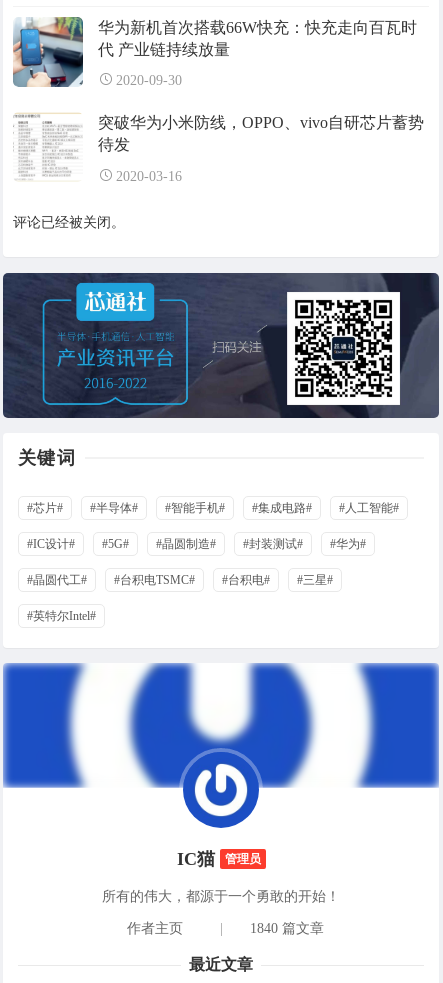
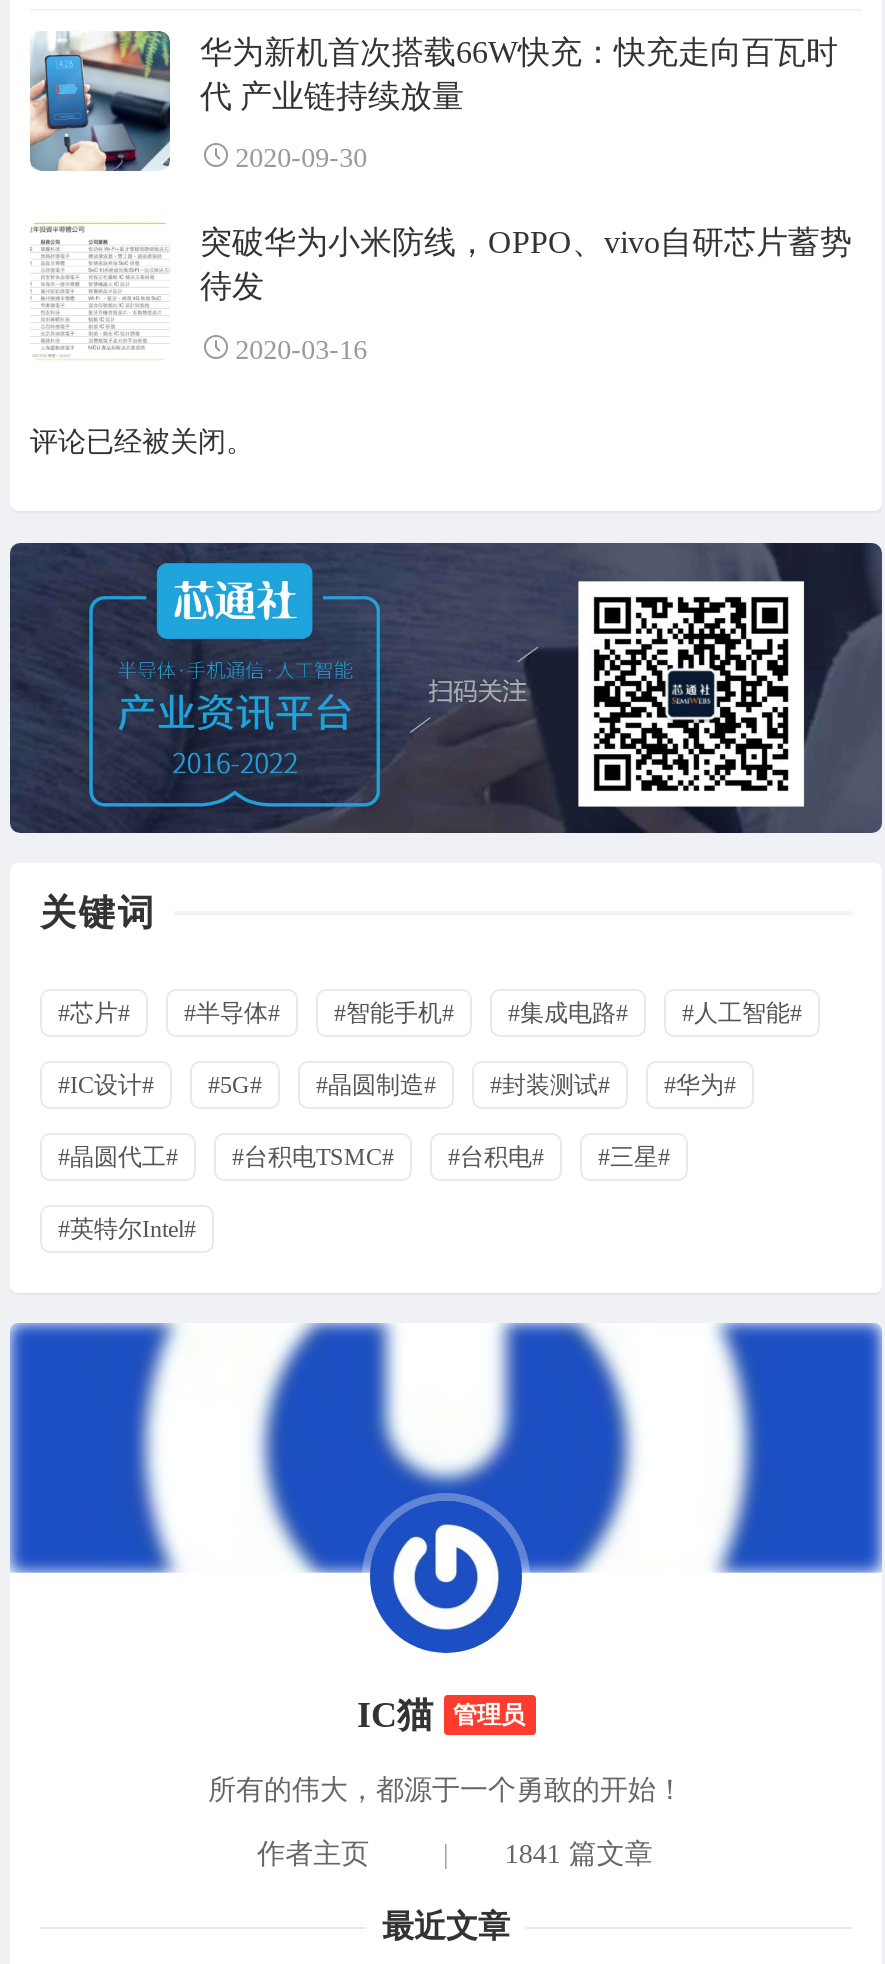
[250,921,324,936] 1840 篇文章 -> [505,1839,653,1869] 1841 篇文章

